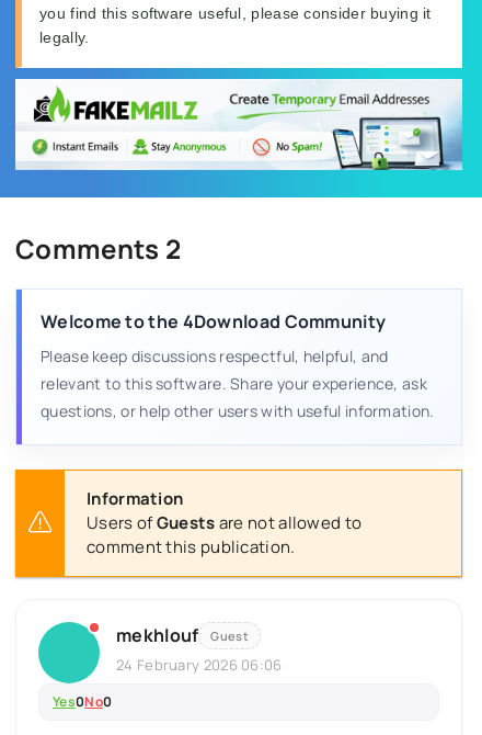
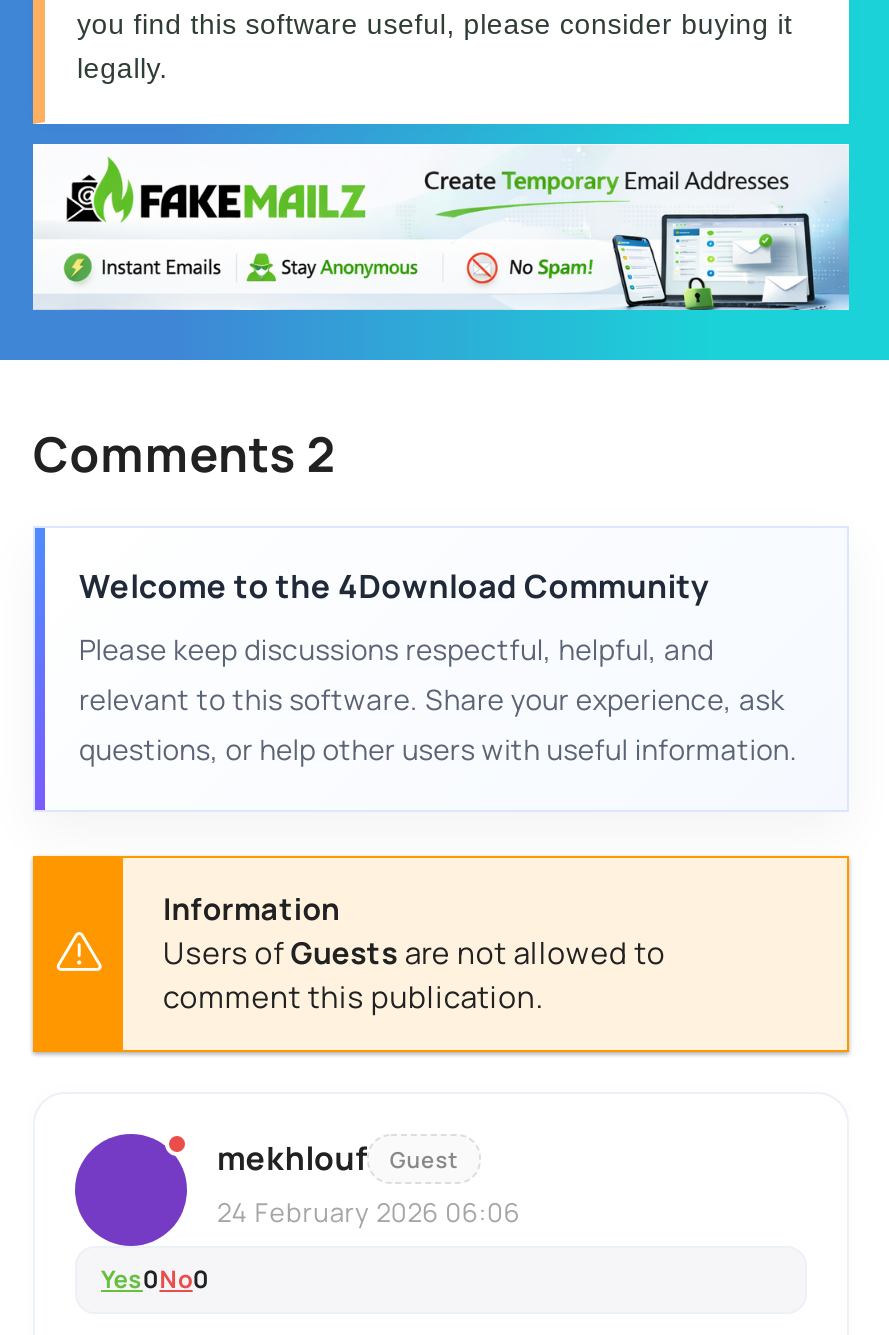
[37,621,101,685] [image] -> [73,1132,189,1248] [image]

